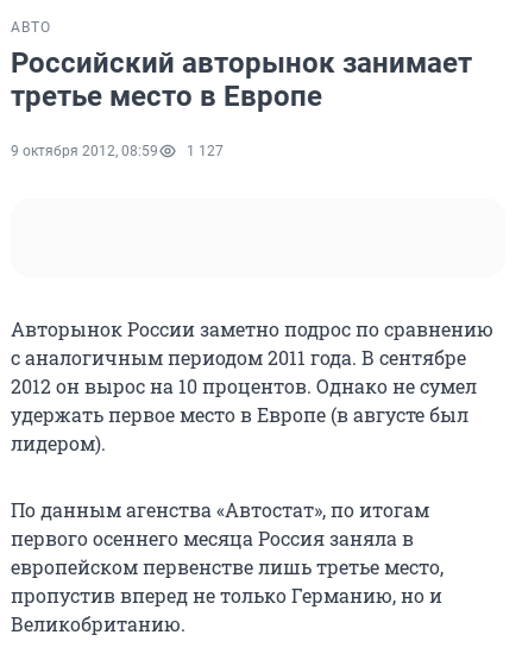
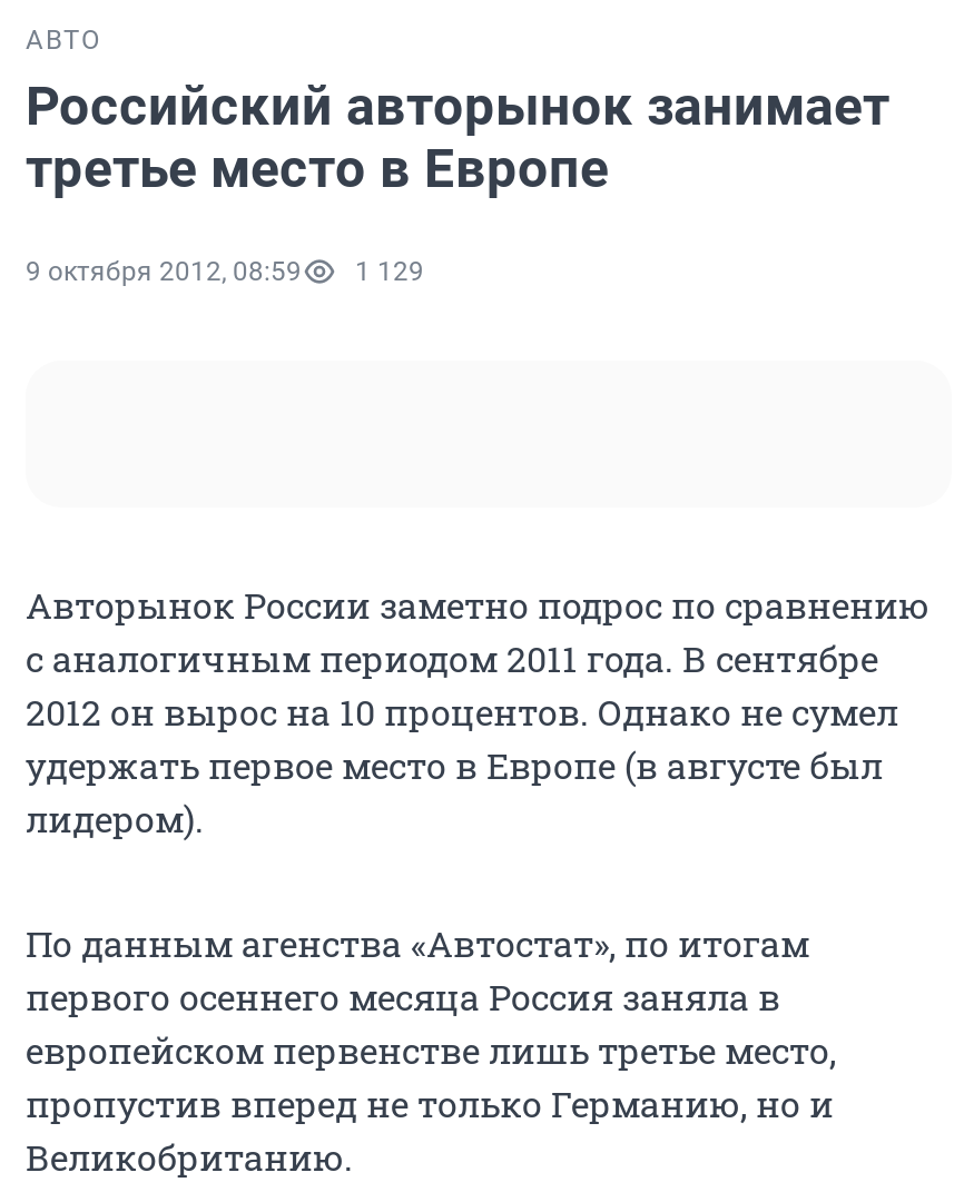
[11,143,224,159] 9 октября 2012, 08:59 1 127 -> [26,256,424,287] 9 октября 2012, 08:59 1 129

